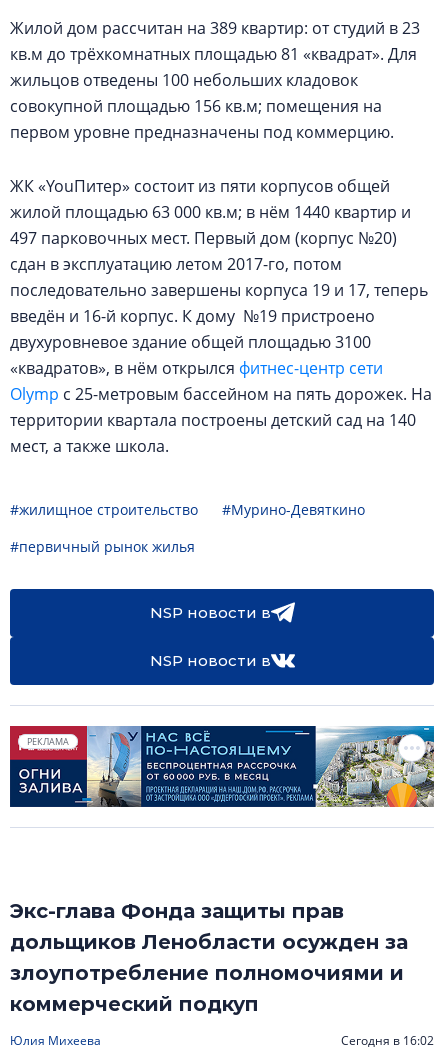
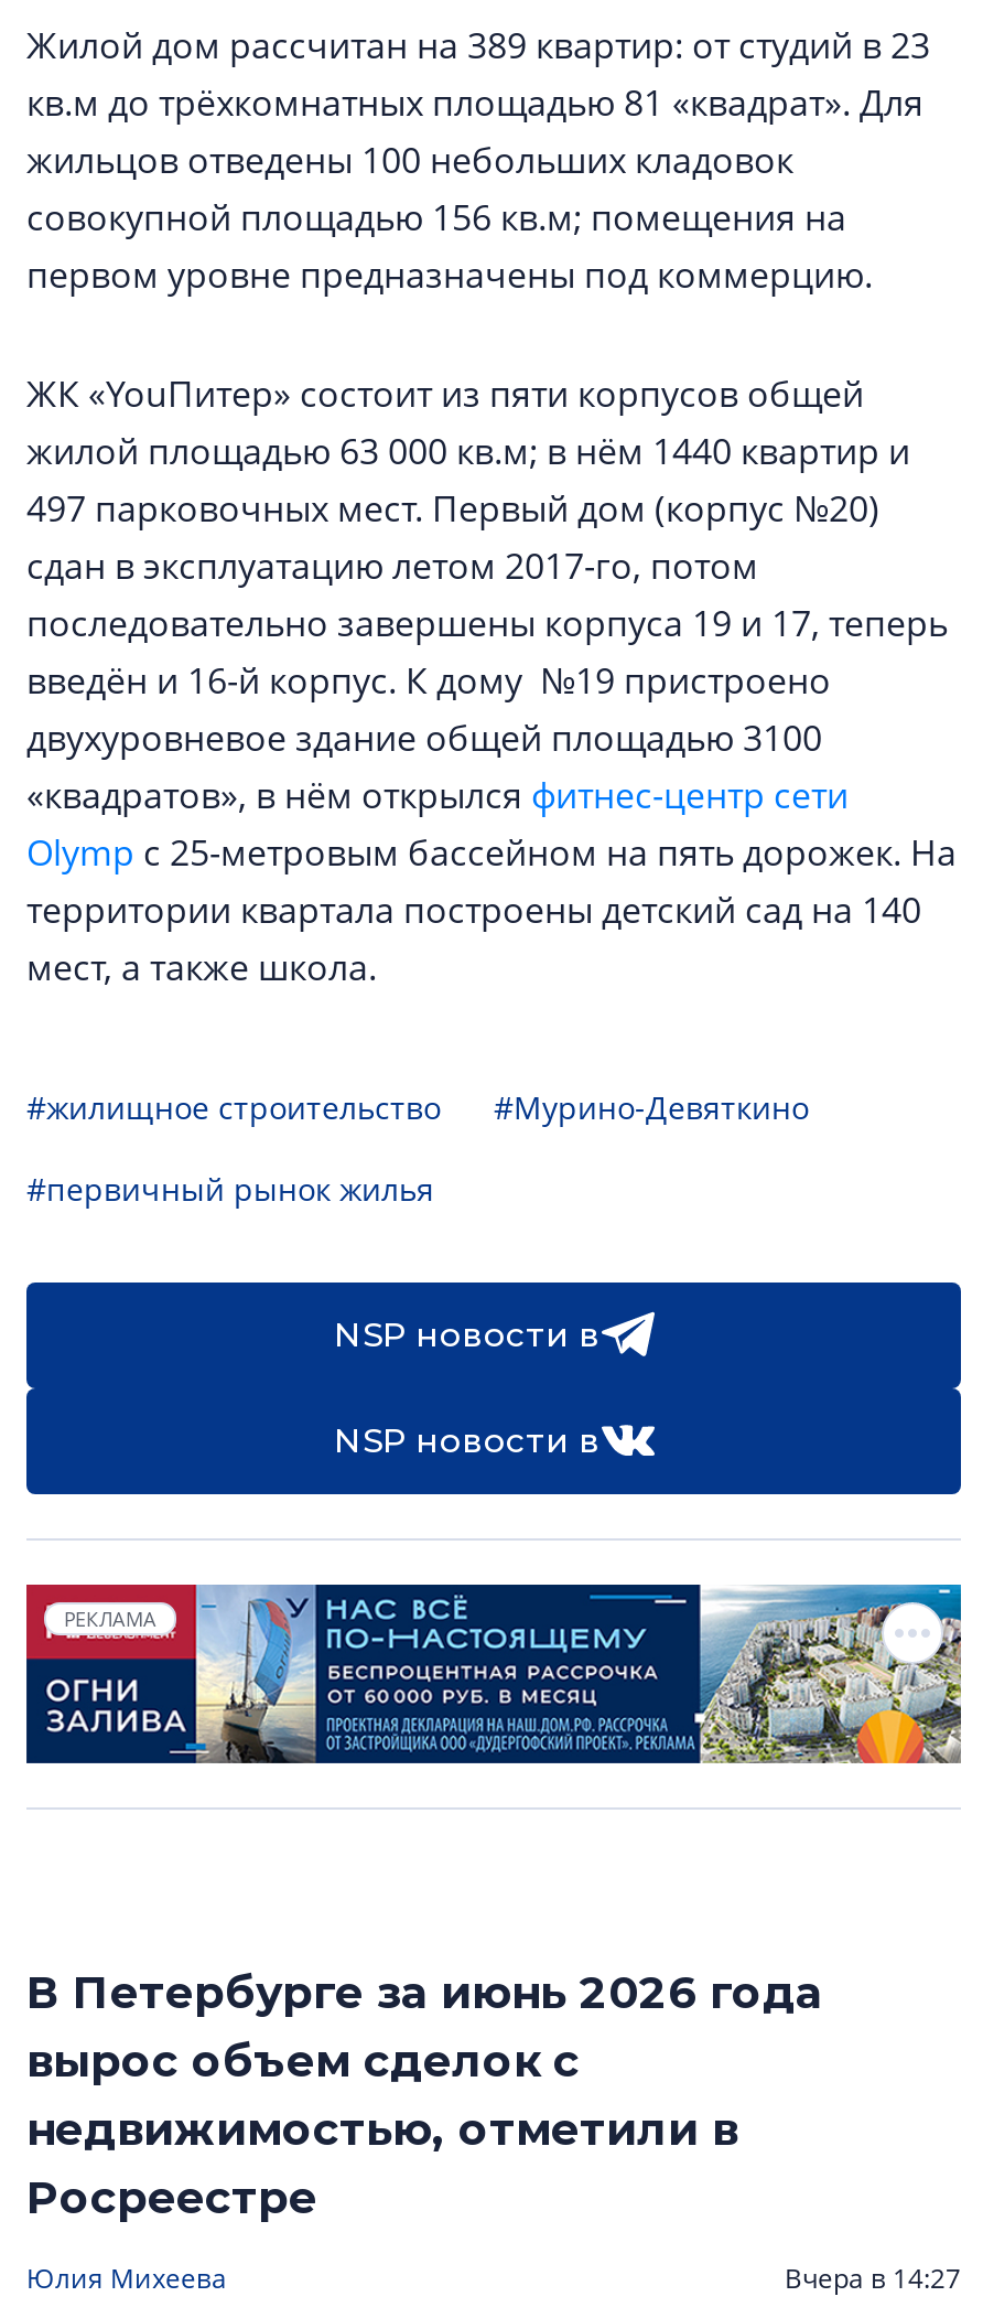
[10,899,408,1016] Экс-глава Фонда защиты прав | дольщиков Ленобласти осужден за | злоупотребление полномочиями и | коммерческий подкуп -> [26,1966,822,2224] В Петербурге за июнь 2026 года | вырос объем сделок с | недвижимостью, отметили в | Росреестре
[341,1032,434,1049] Сегодня в 16:02 -> [785,2260,961,2297] Вчера в 14:27

